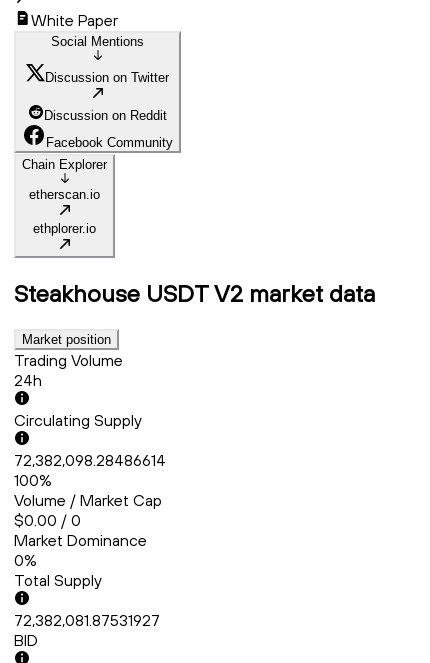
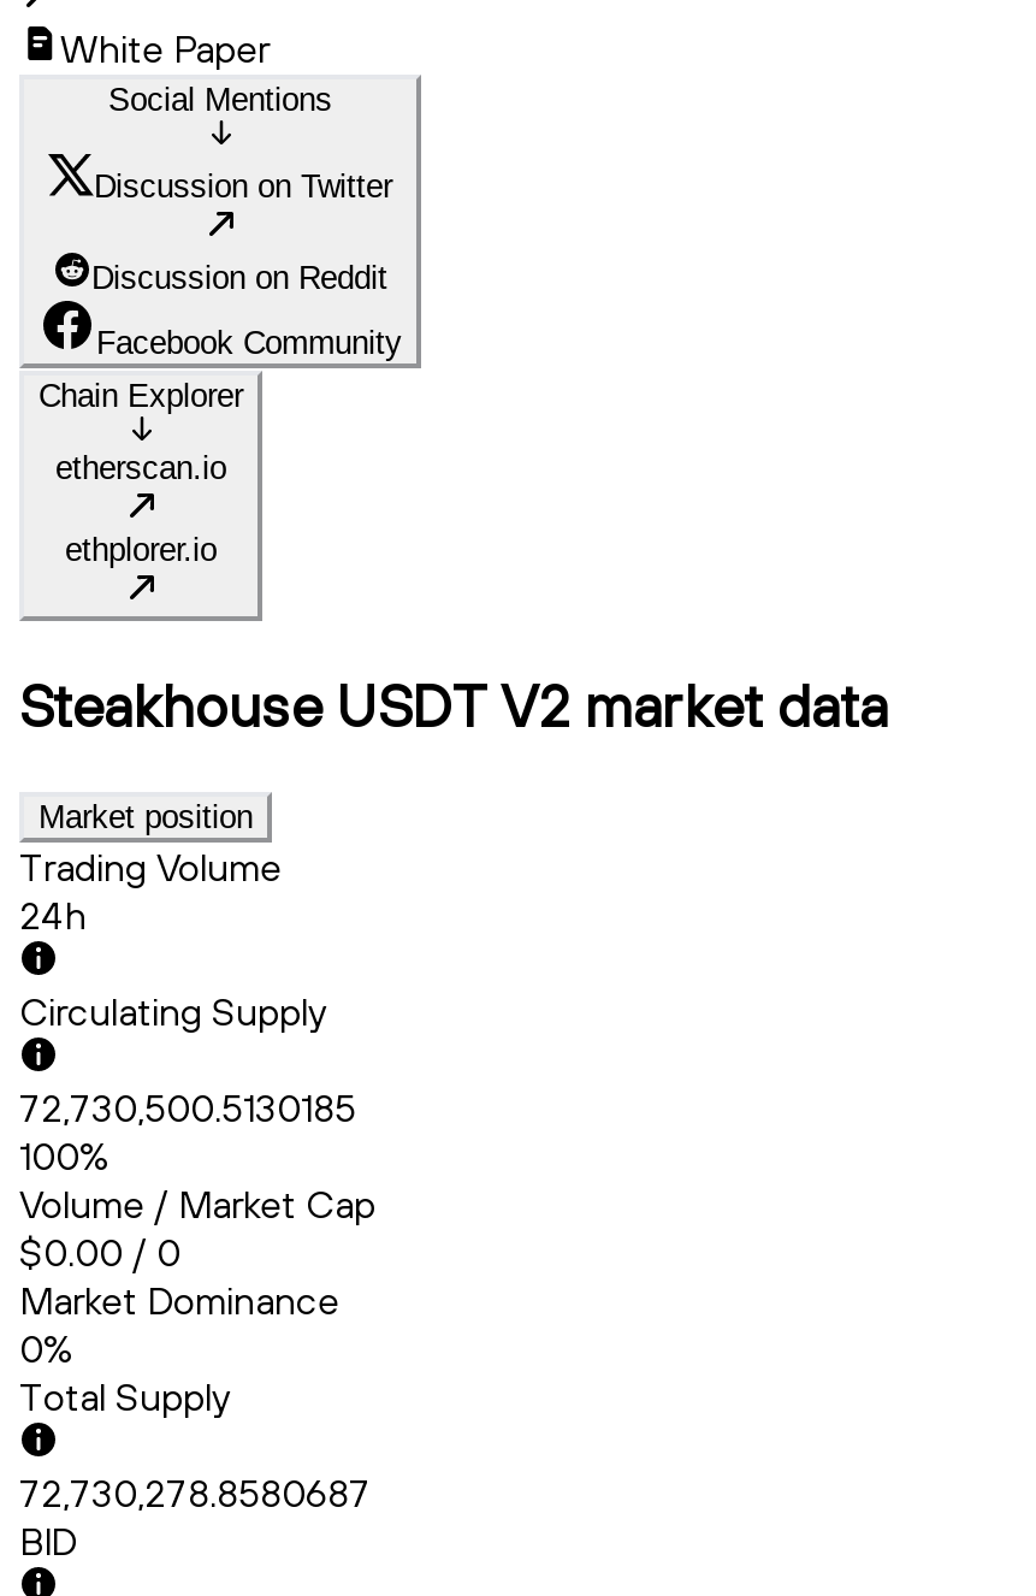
[14,450,166,470] 72,382,098.28486614 -> [19,1084,356,1132] 72,730,500.5130185
[14,610,160,630] 72,382,081.87531927 -> [19,1469,371,1517] 72,730,278.8580687

